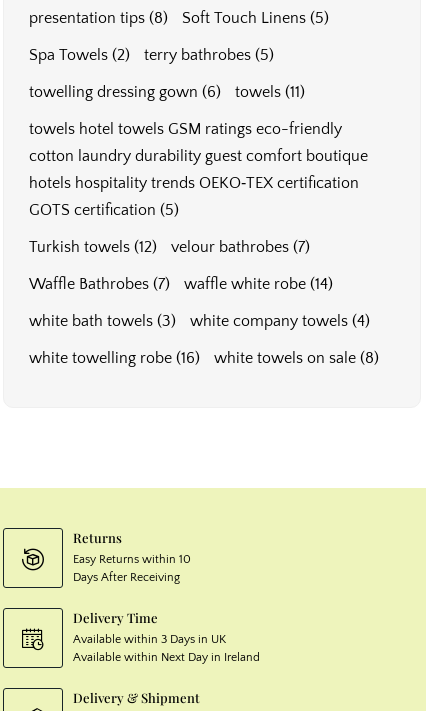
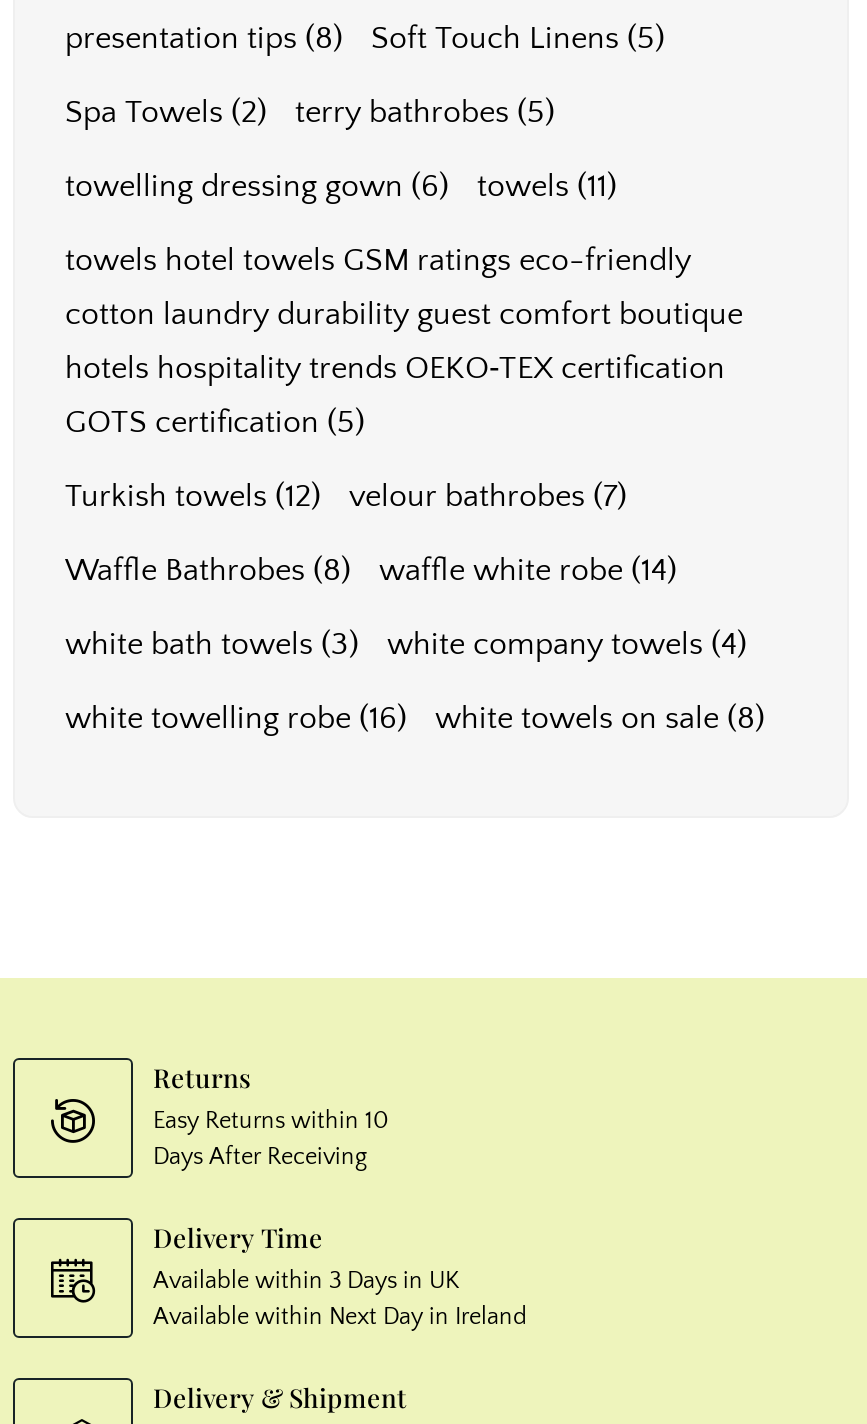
[29,275,170,293] Waffle Bathrobes (7) -> [65,552,351,588] Waffle Bathrobes (8)

